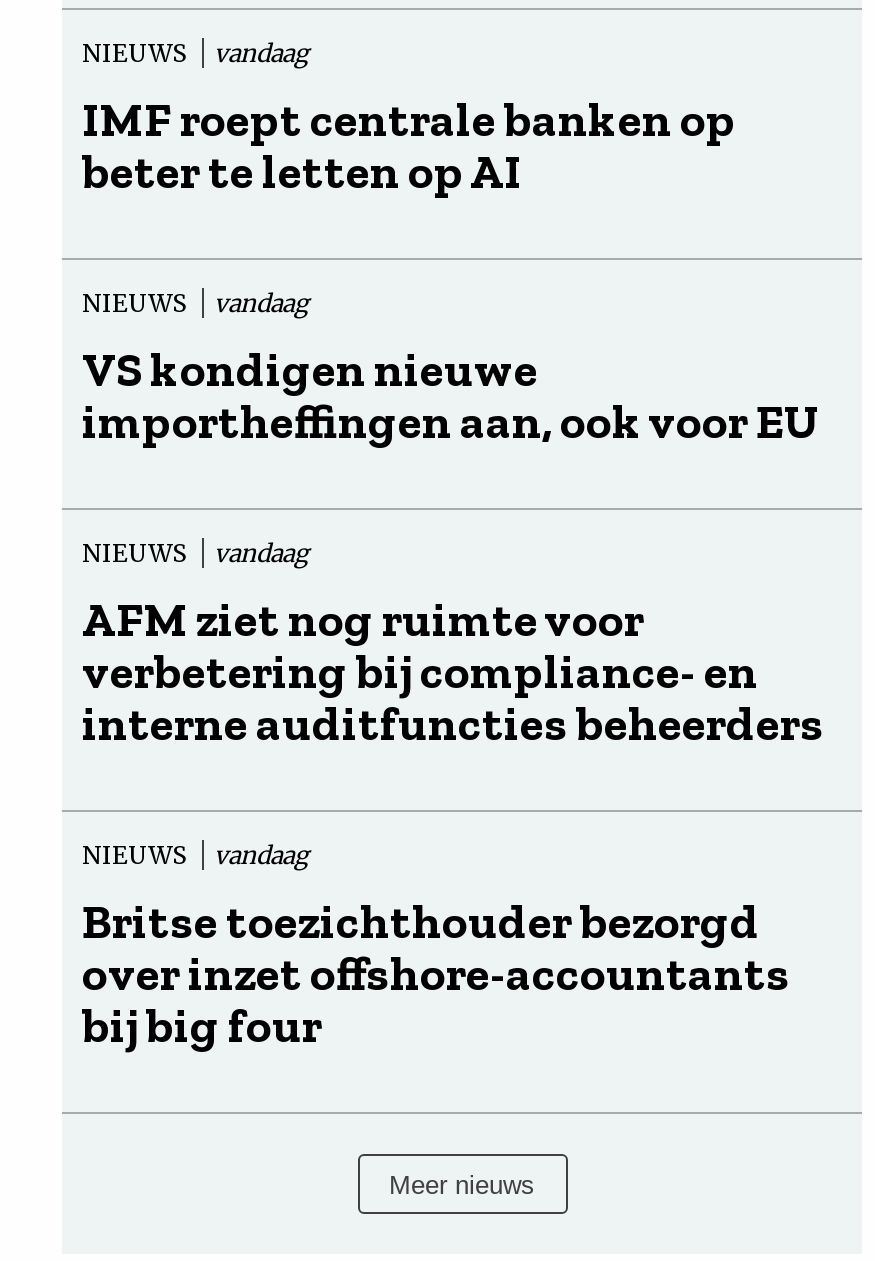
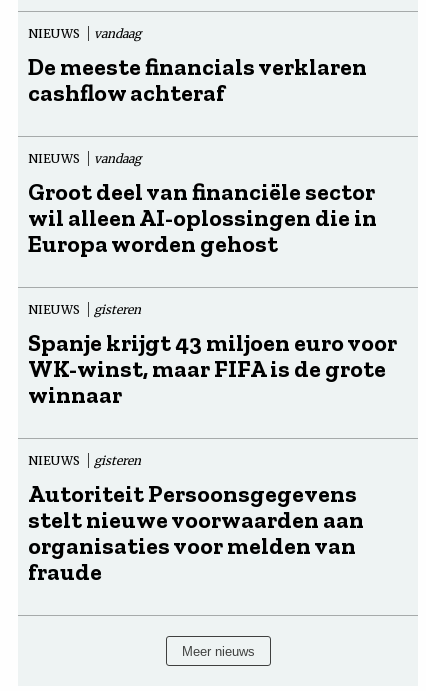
[82,89,736,199] IMF roept centrale banken op | beter te letten op AI -> [28,52,367,107] De meeste financials verklaren | cashflow achteraf
[82,339,820,449] VS kondigen nieuwe | importheffingen aan, ook voor EU -> [28,177,377,258] Groot deel van financiële sector | wil alleen AI-oplossingen die in | Europa worden gehost
[82,537,824,751] vandaag | AFM ziet nog ruimte voor | verbetering bij compliance- en | interne auditfuncties beheerders -> [28,302,397,409] gisteren | Spanje krijgt 43 miljoen euro voor | WK-winst, maar FIFA is de grote | winnaar
[82,839,790,1053] vandaag | Britse toezichthouder bezorgd | over inzet offshore-accountants | bij big four -> [28,453,364,586] gisteren | Autoriteit Persoonsgegevens | stelt nieuwe voorwaarden aan | organisaties voor melden van | fraude

